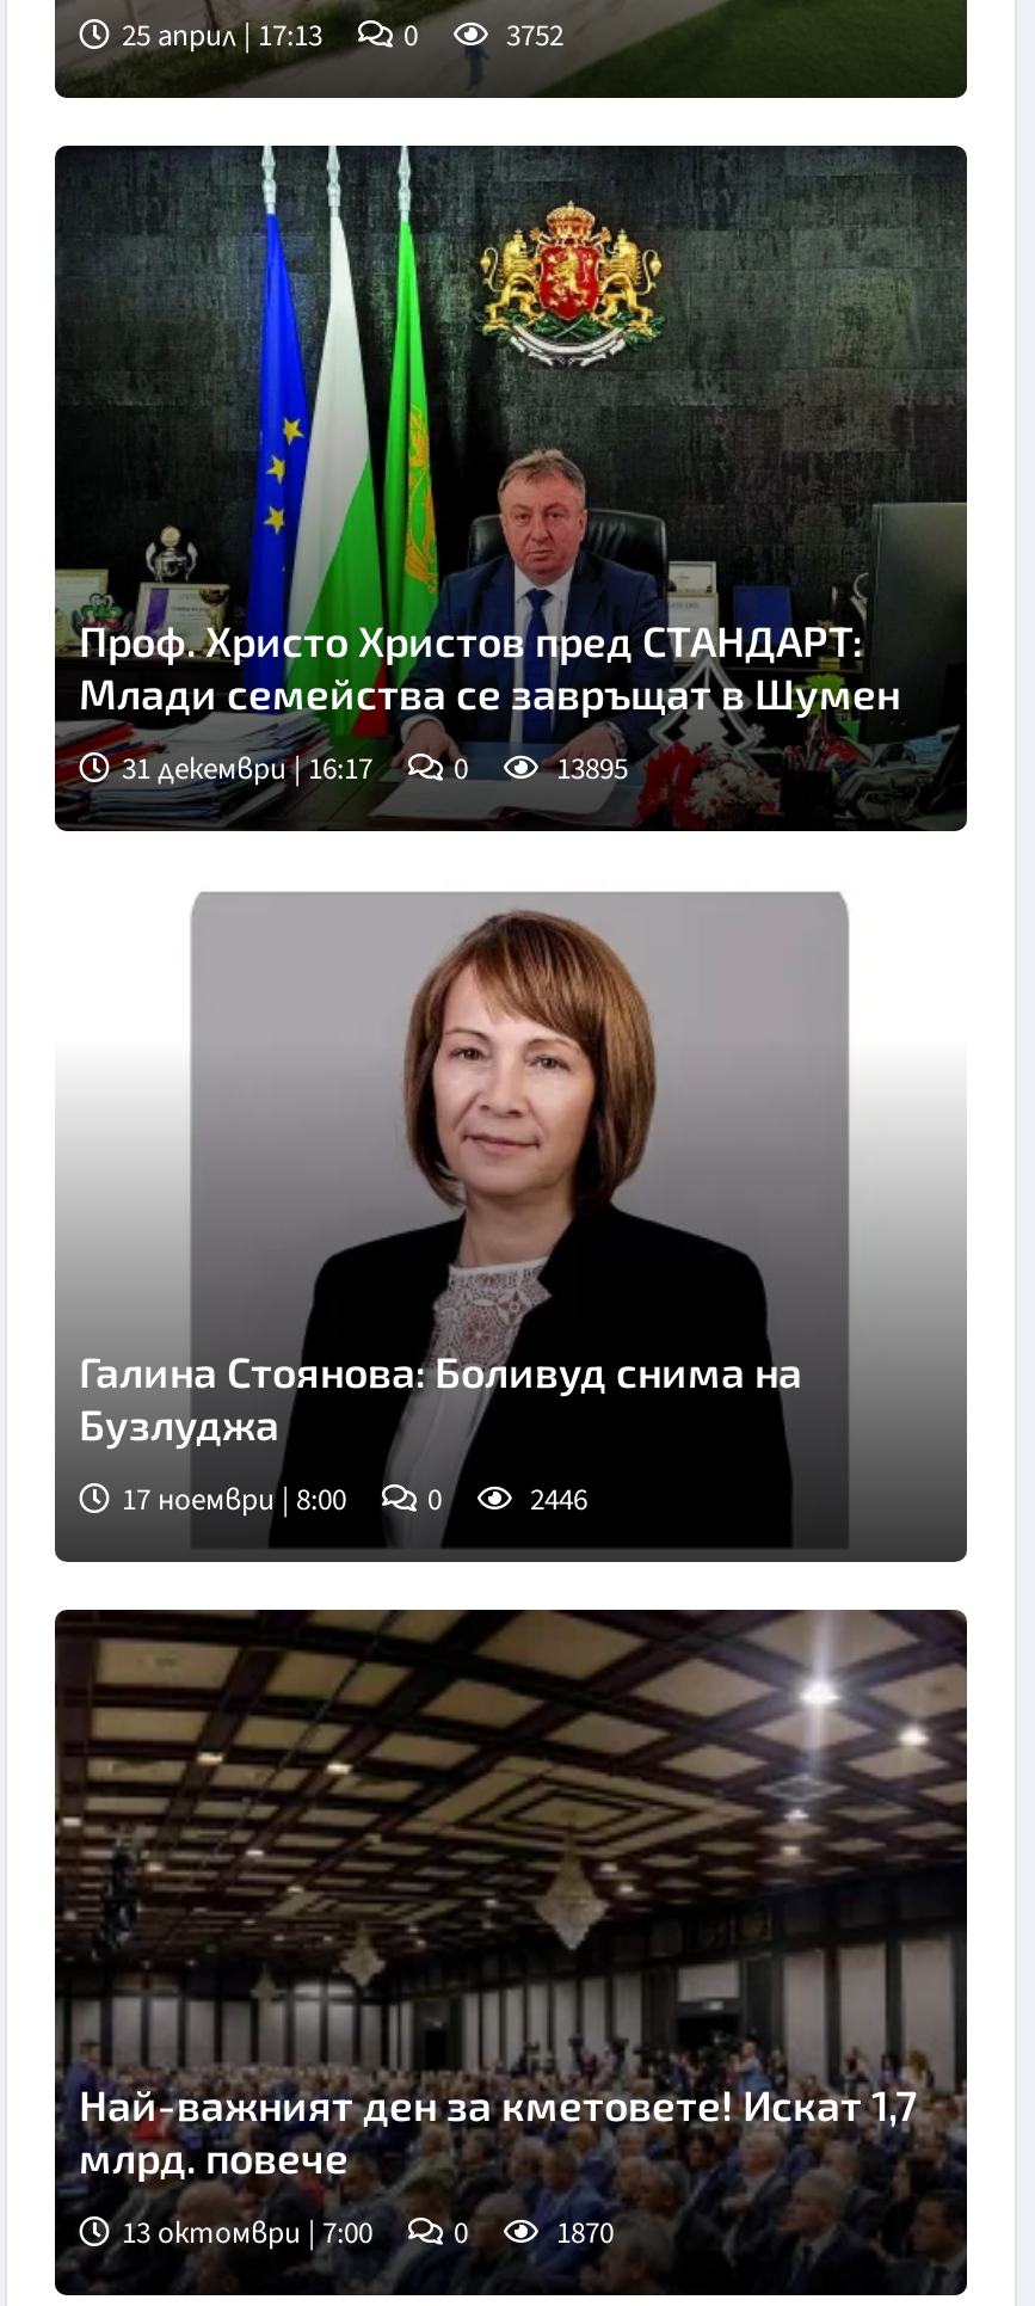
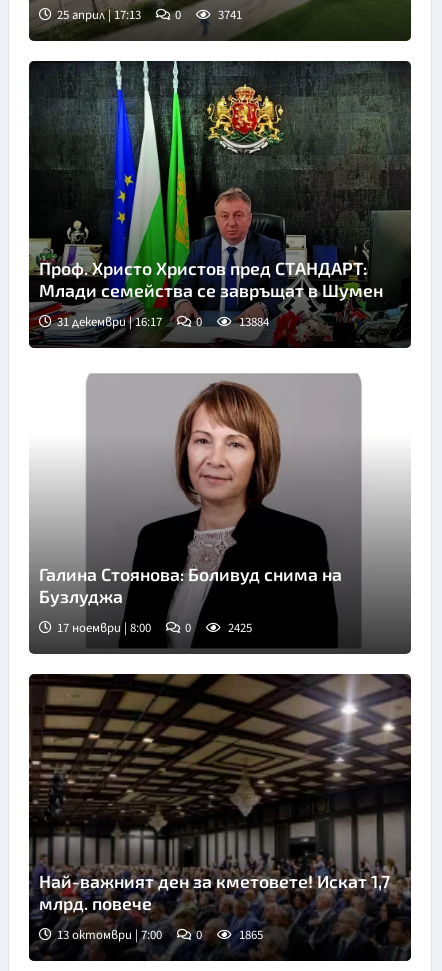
[499,14,563,57] 3752 -> [215,6,242,24] 3741
[549,746,628,789] 13895 -> [236,312,269,330] 13884
[523,1478,587,1521] 2446 -> [225,619,252,637] 2425
[549,2210,614,2253] 1870 -> [236,925,263,943] 1865

